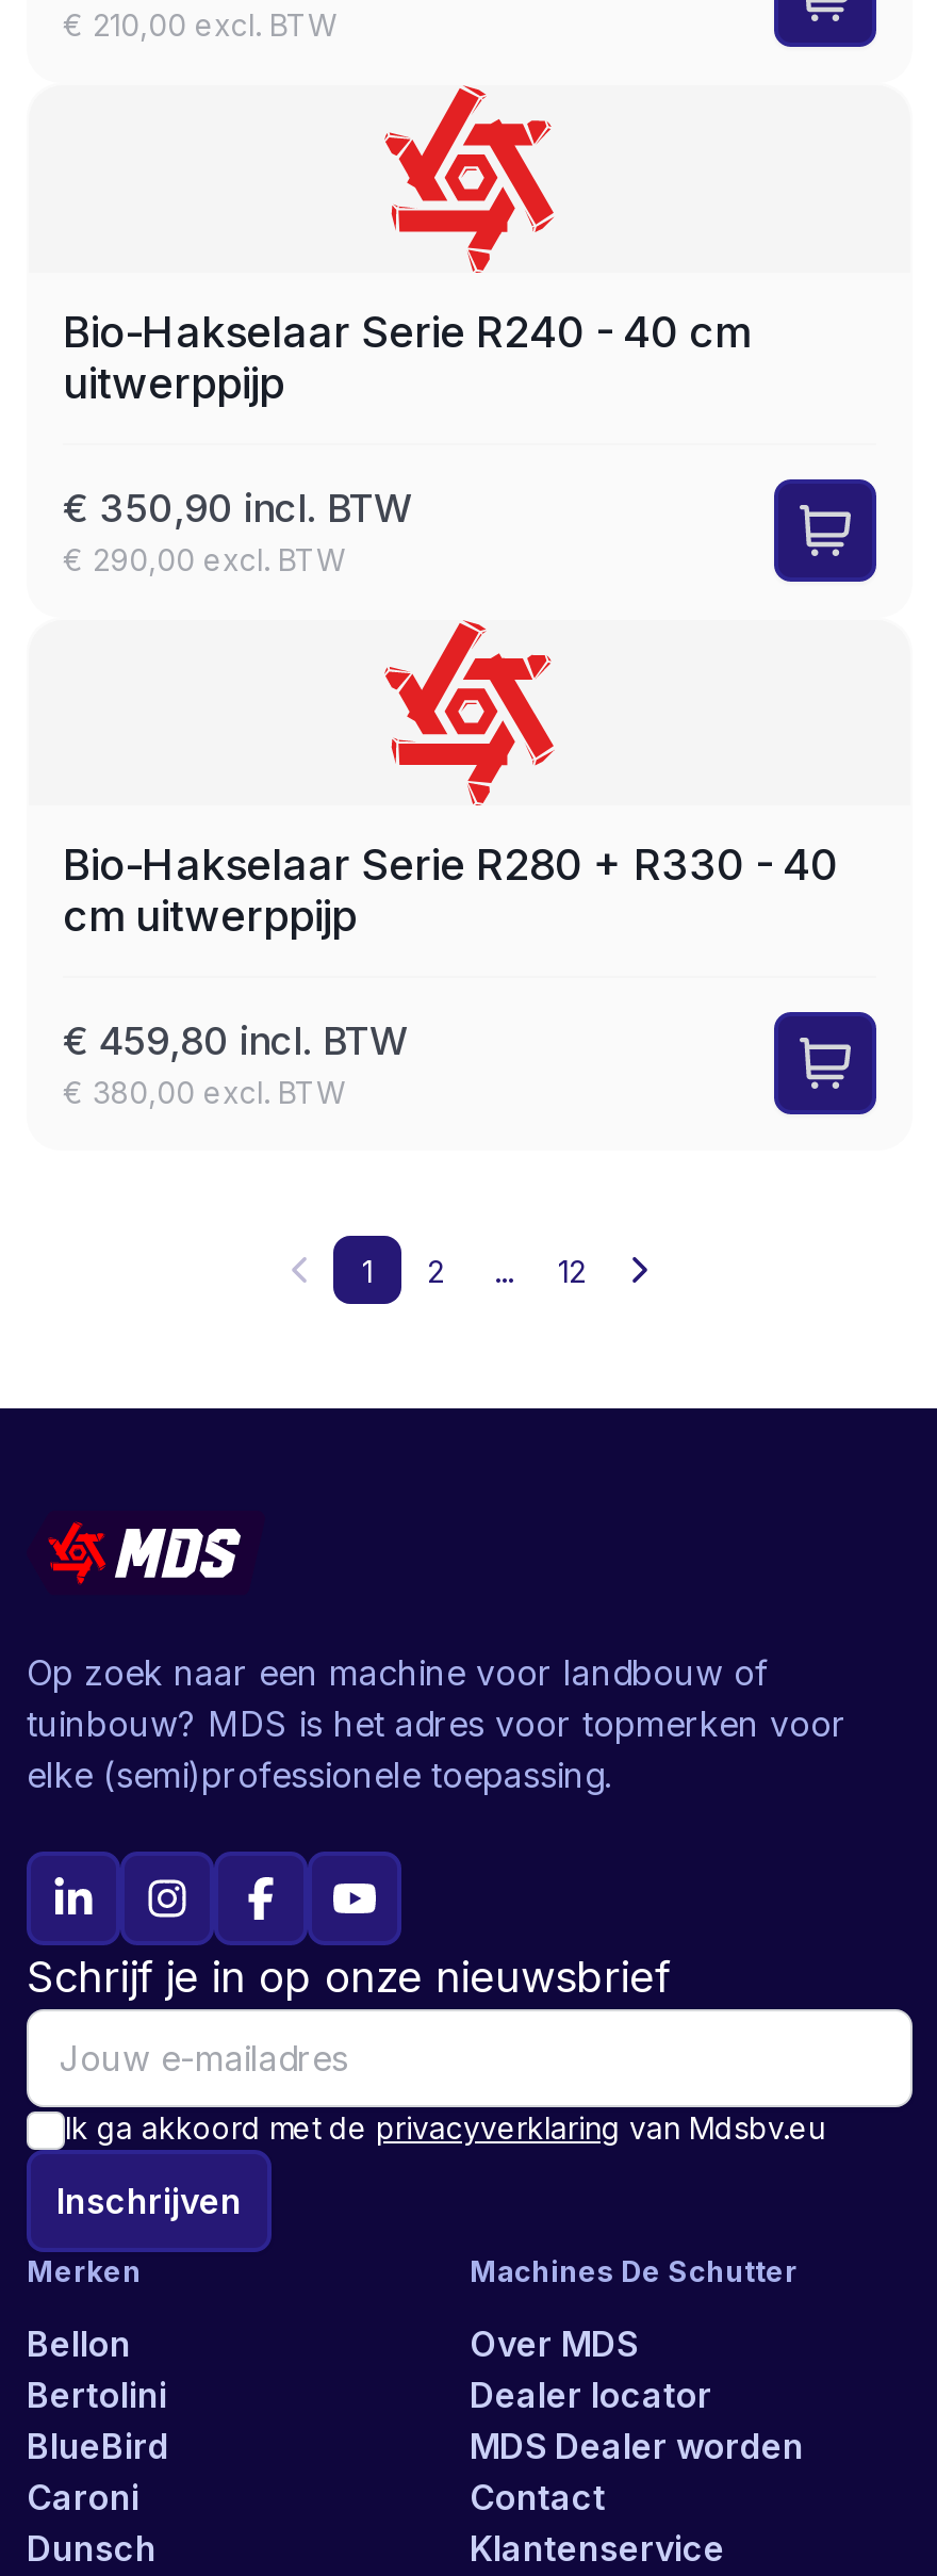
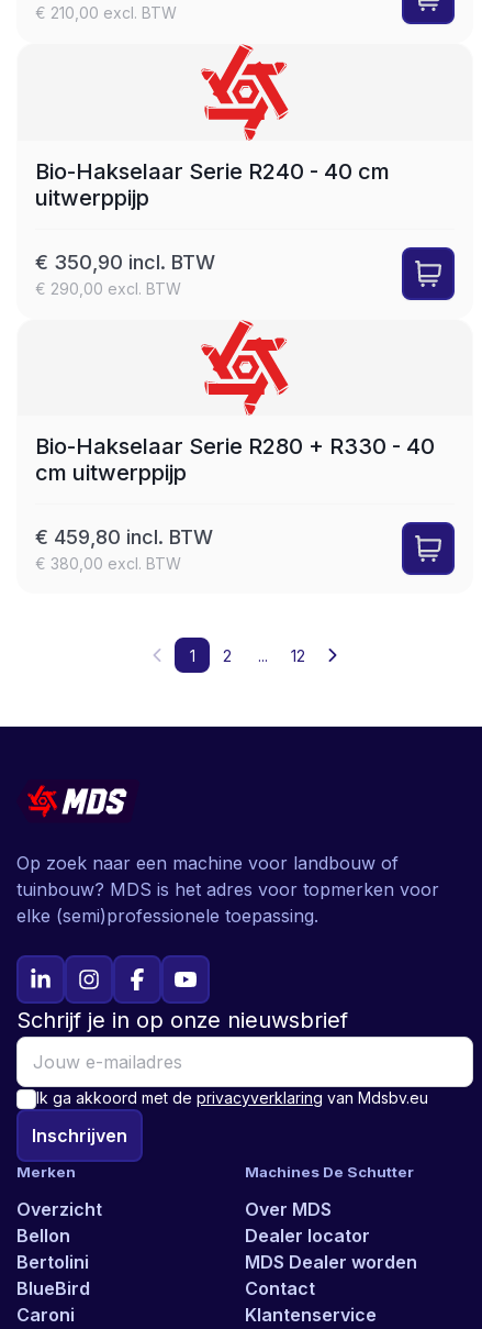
moved [27,2322,169,2518] -> [16,1225,90,1326]: Bellon | Bertolini | BlueBird | Caroni
none -> [16,1198,102,1220] Overzicht
[27,2527,157,2570] Dunsch -> none

